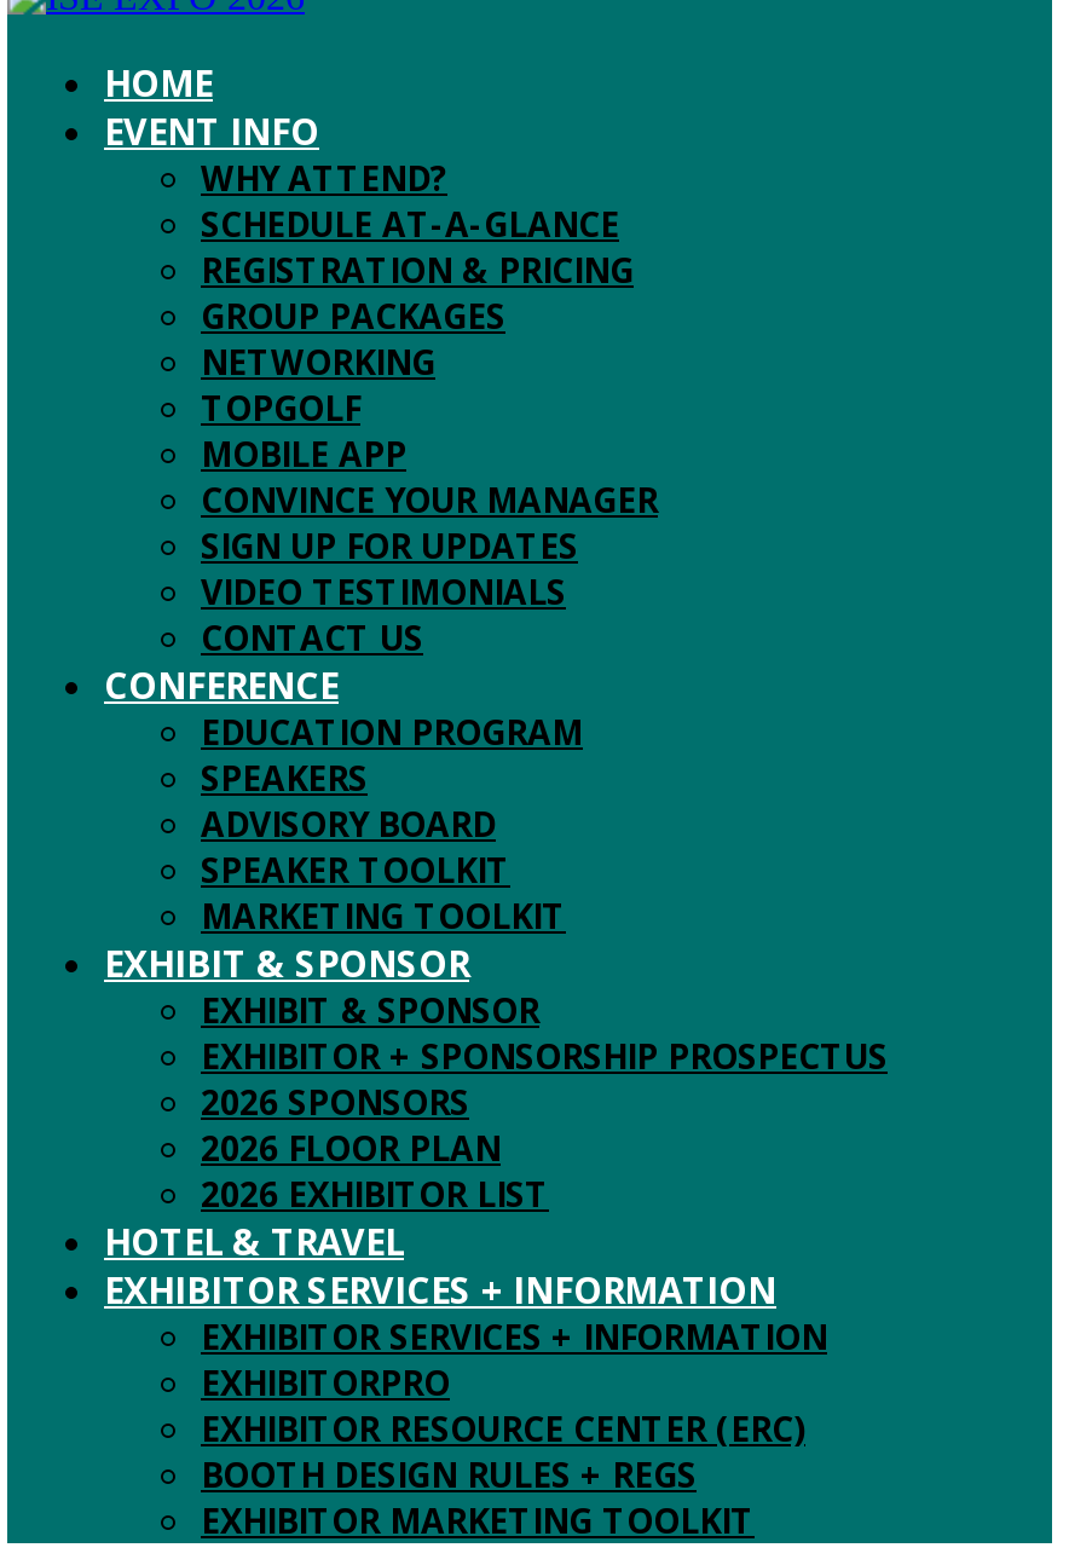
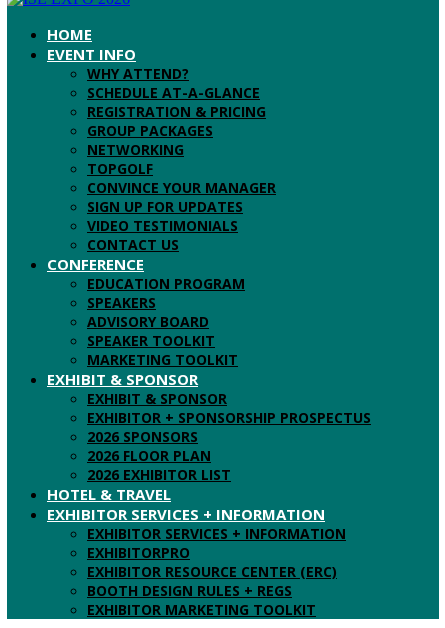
[201,431,406,477] MOBILE APP -> none

